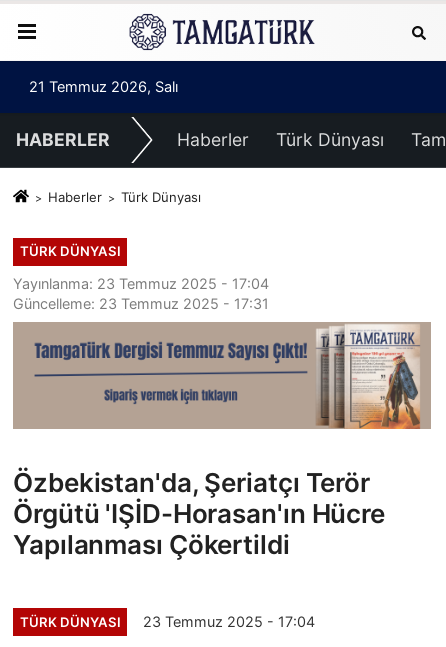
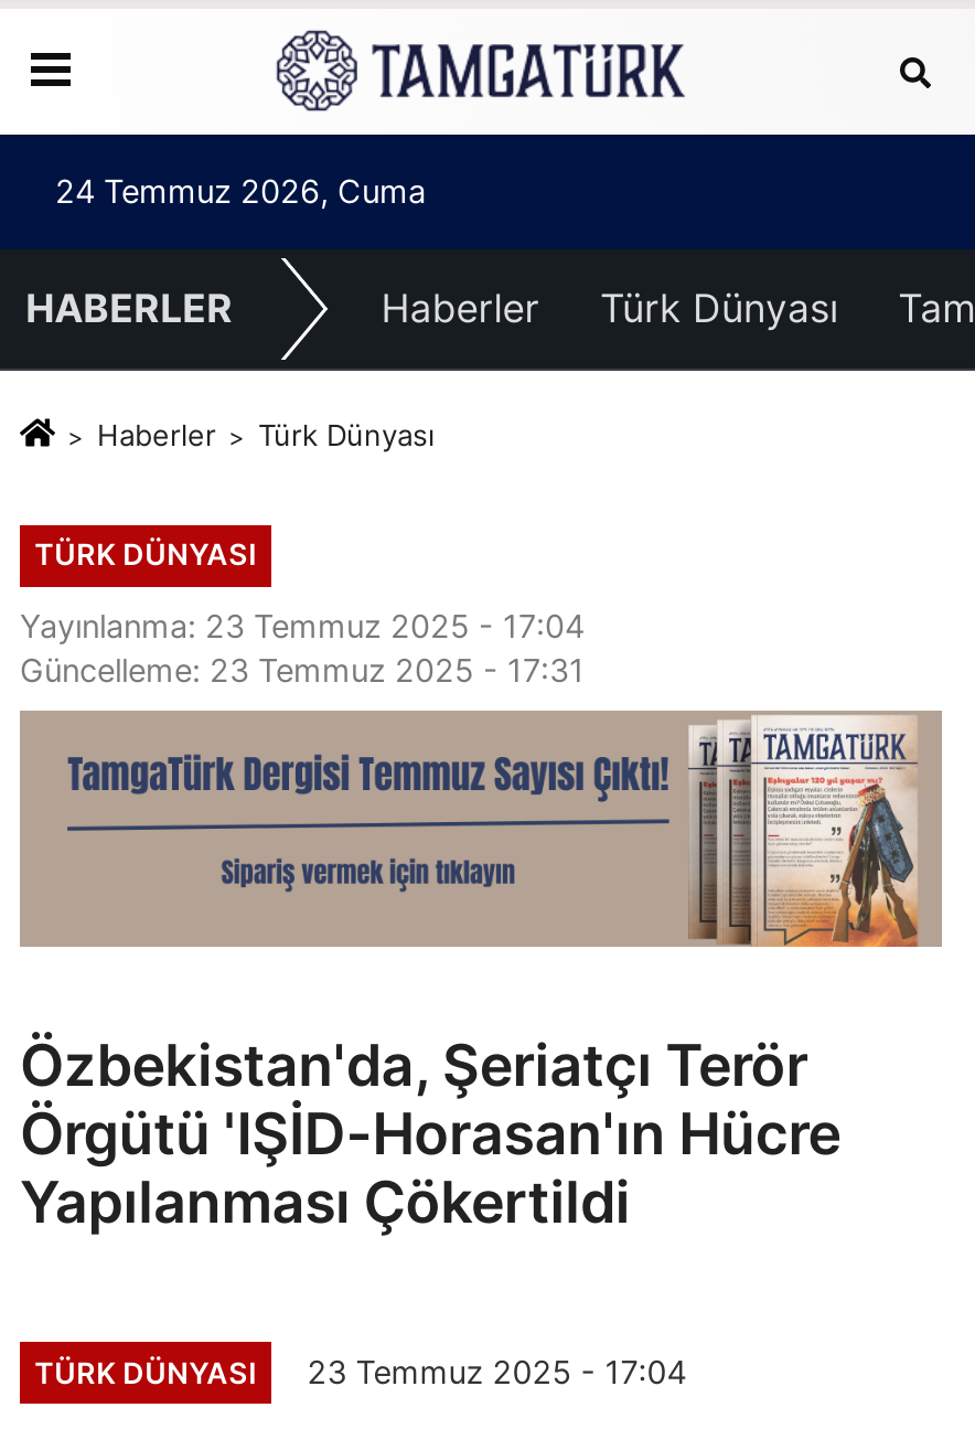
[29,78,178,96] 21 Temmuz 2026, Salı -> [55,172,426,212] 24 Temmuz 2026, Cuma

